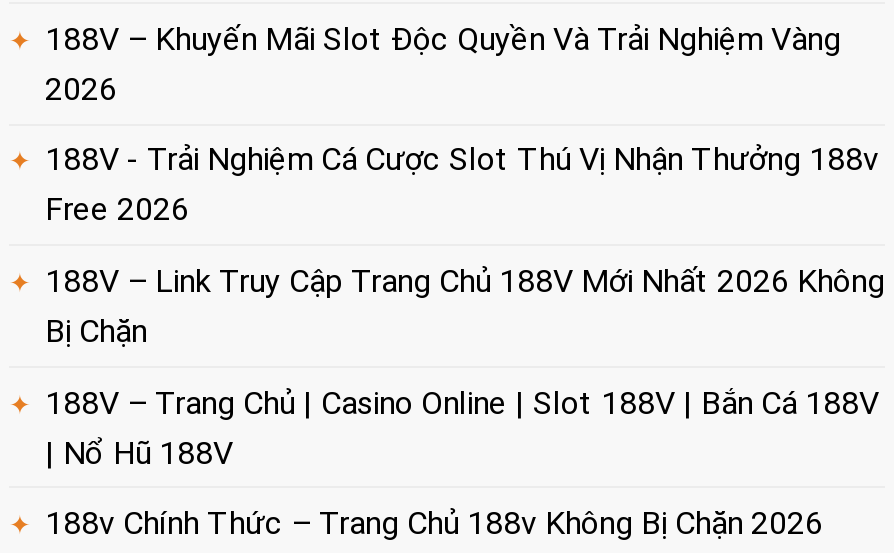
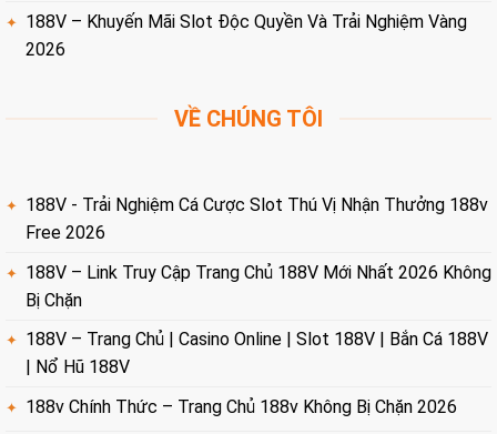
none -> [174,106,323,133] VỀ CHÚNG TÔI

